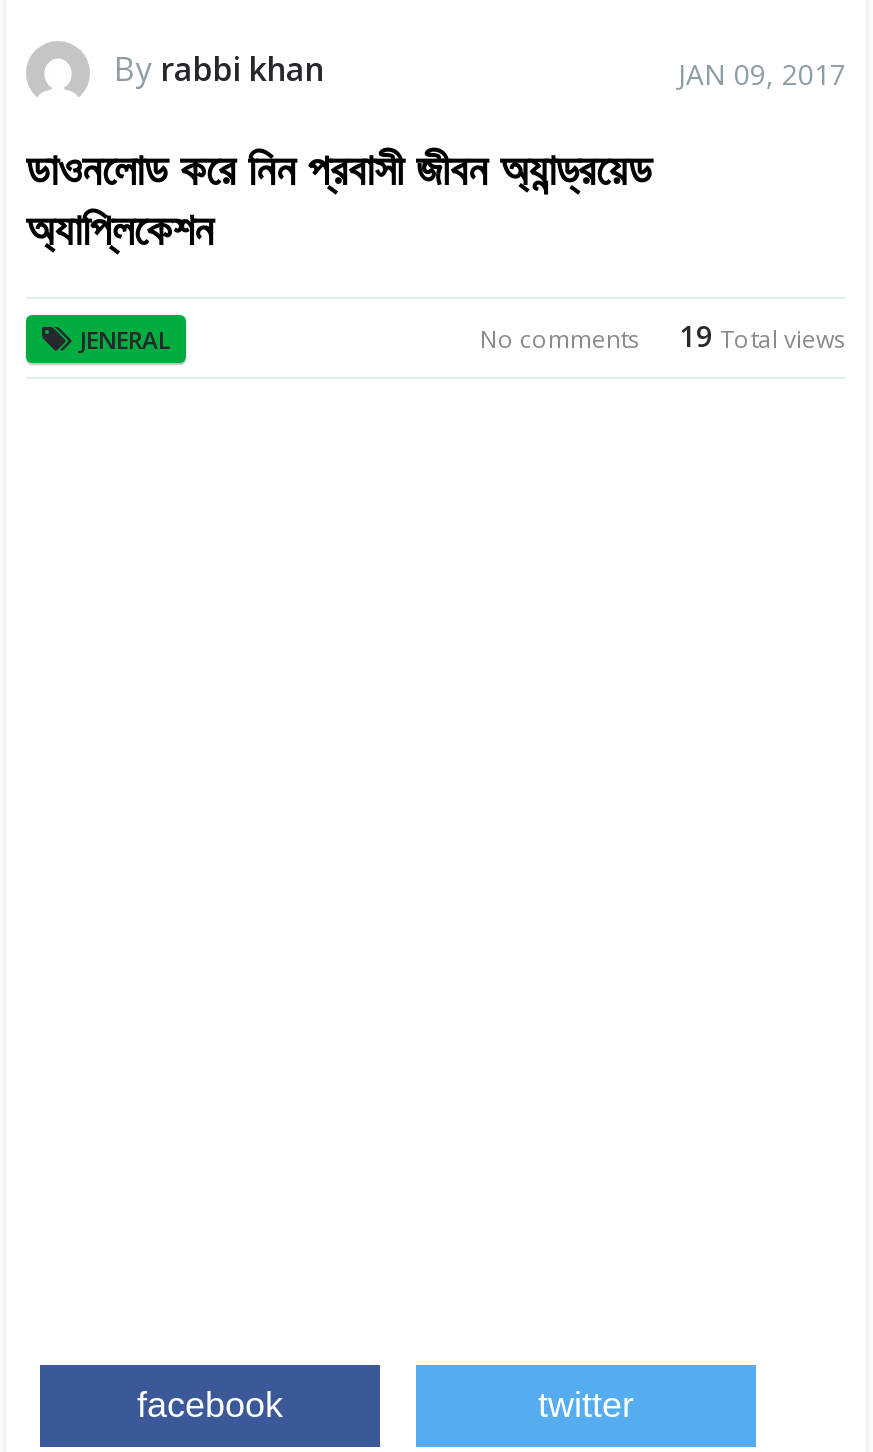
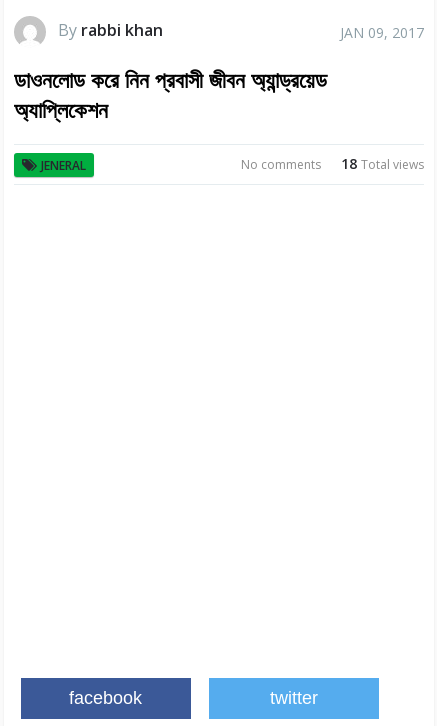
[480,317,846,355] No comments 19 Total views -> [241,154,424,173] No comments 18 Total views

